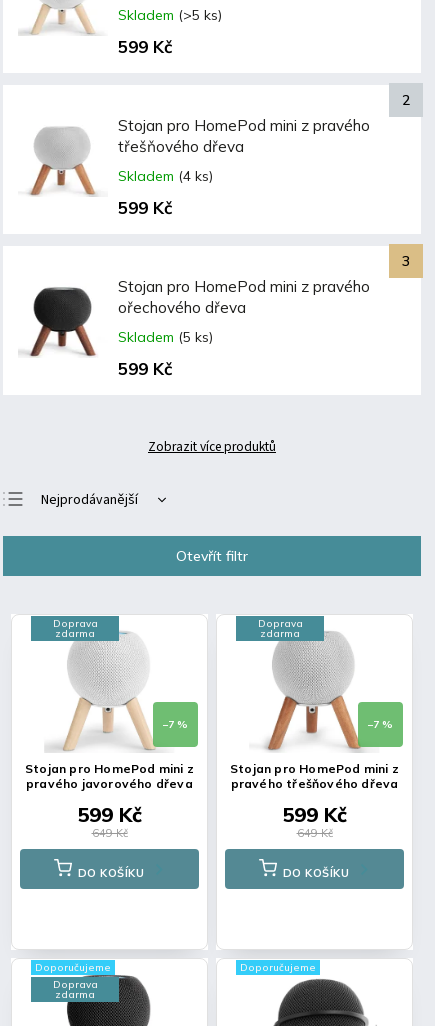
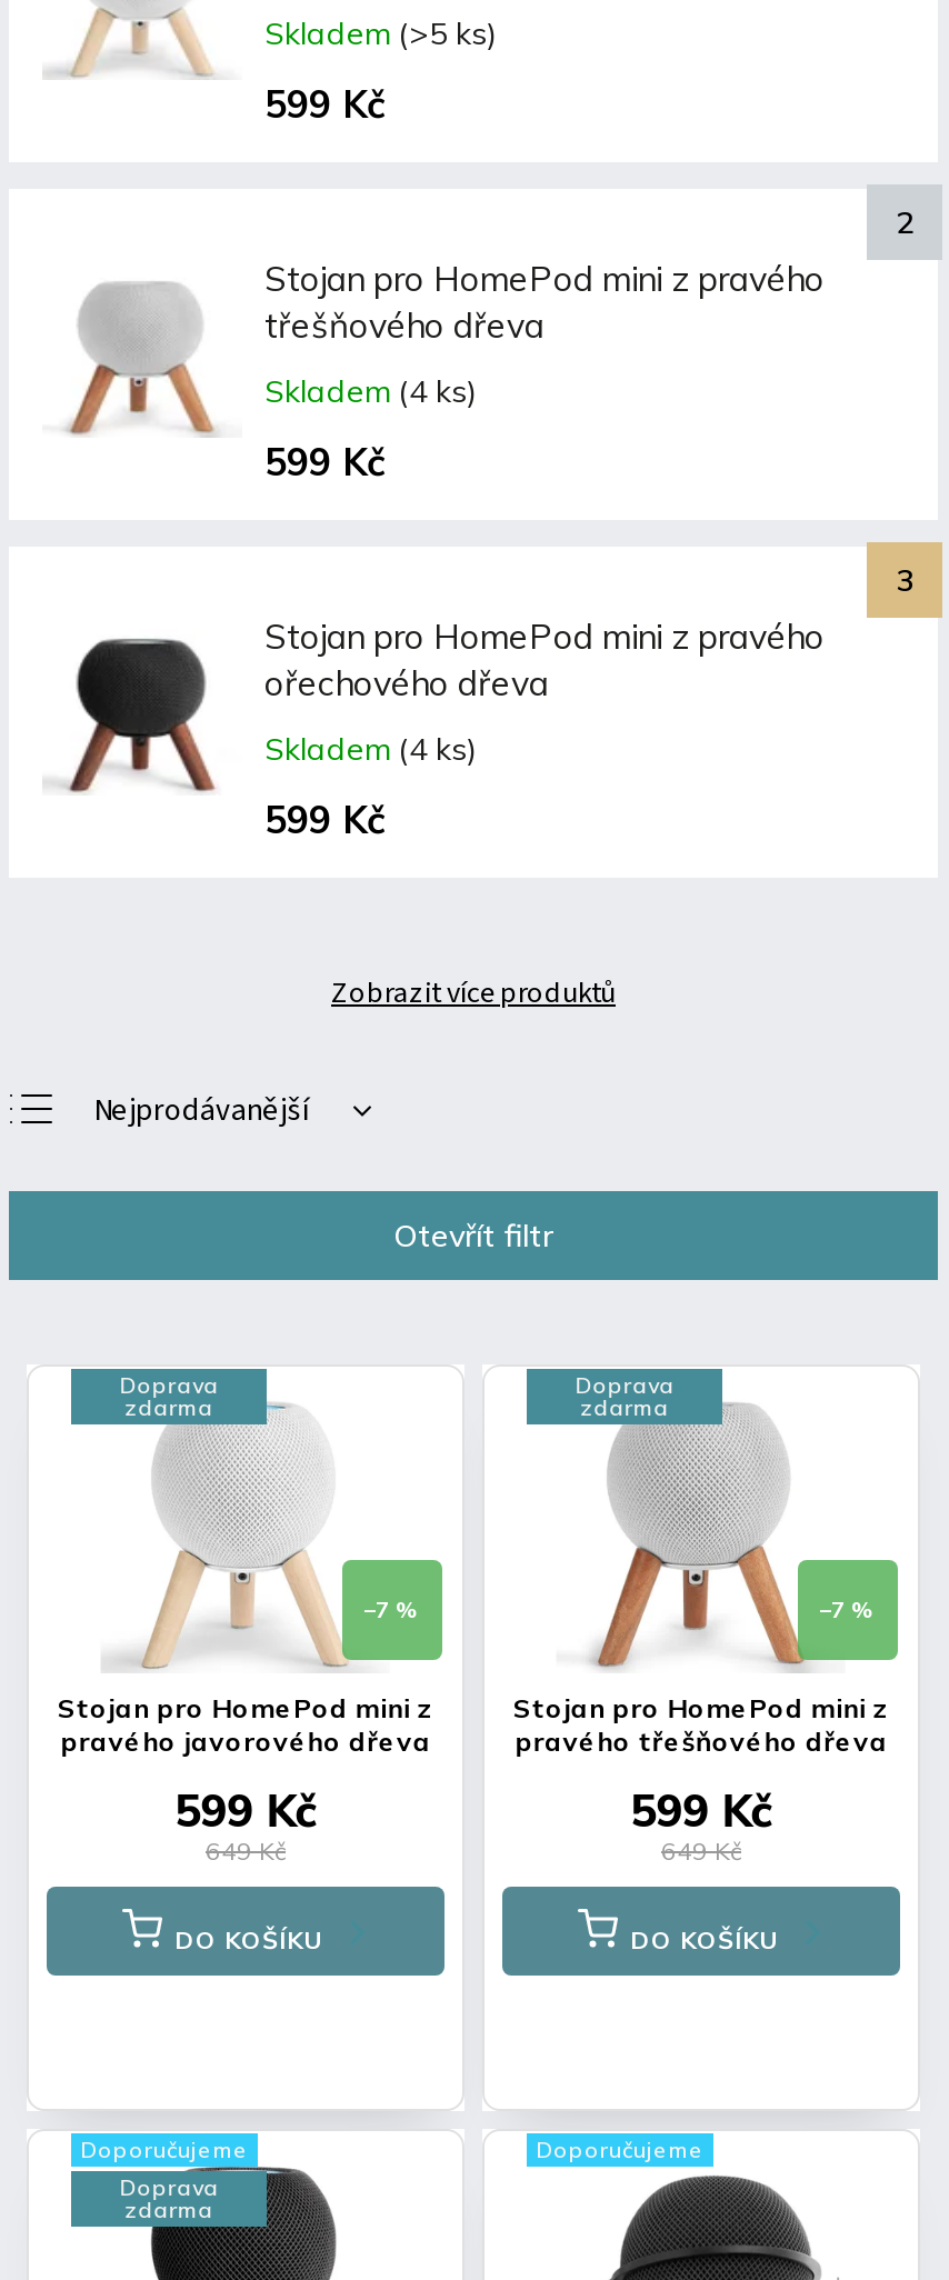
[118,328,213,346] Skladem (5 ks) -> [264,729,476,769] Skladem (4 ks)

